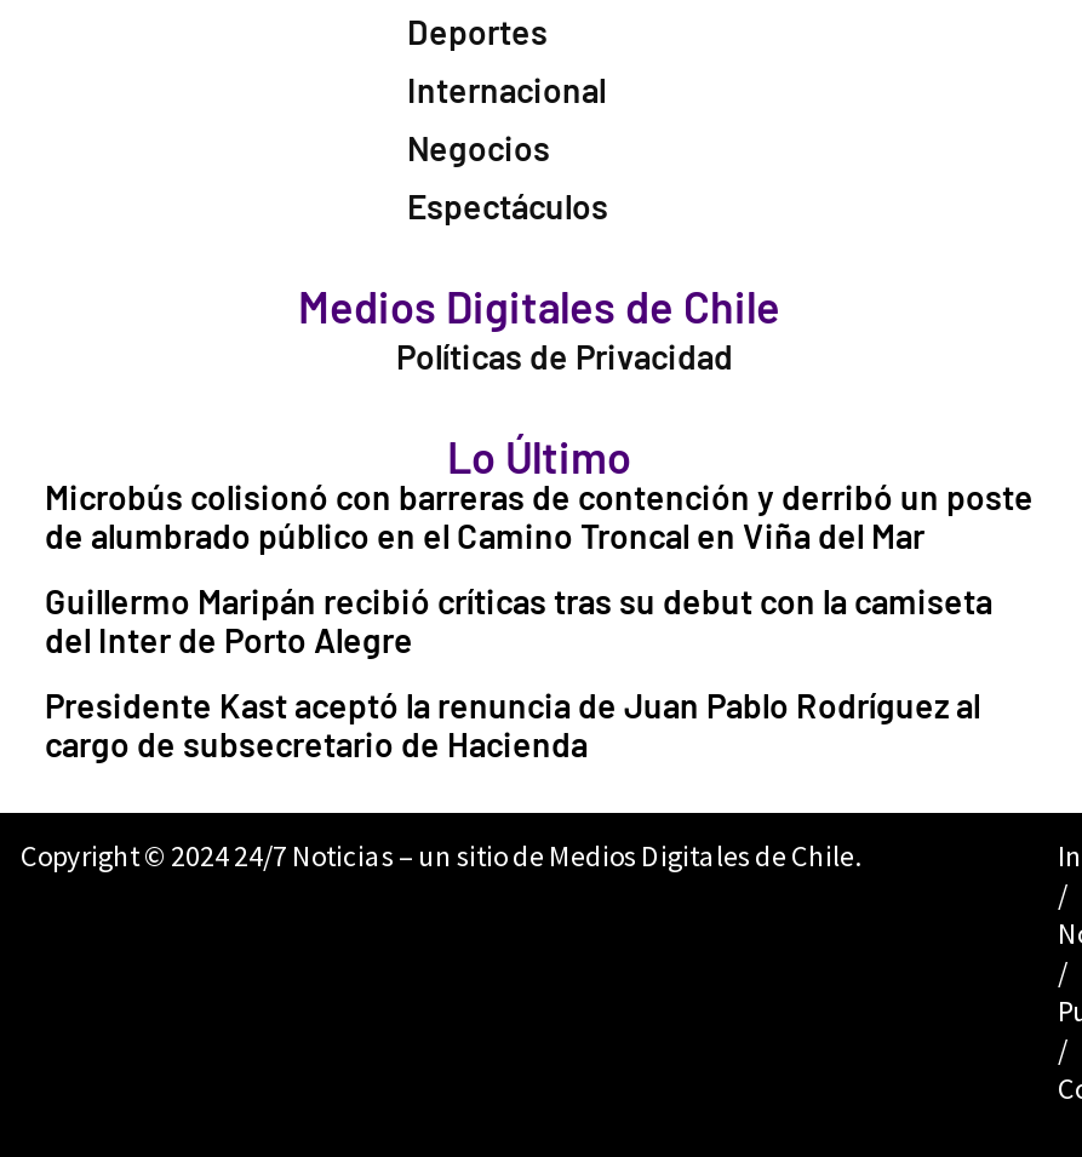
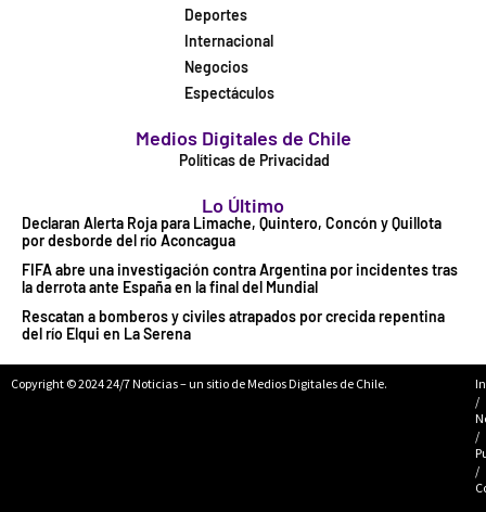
[45,476,1034,556] Microbús colisionó con barreras de contención y derribó un poste | de alumbrado público en el Camino Troncal en Viña del Mar -> [22,214,442,249] Declaran Alerta Roja para Limache, Quintero, Concón y Quillota | por desborde del río Aconcagua
[45,580,992,660] Guillermo Maripán recibió críticas tras su debut con la camiseta | del Inter de Porto Alegre -> [22,260,458,296] FIFA abre una investigación contra Argentina por incidentes tras | la derrota ante España en la final del Mundial
[45,685,980,764] Presidente Kast aceptó la renuncia de Juan Pablo Rodríguez al | cargo de subsecretario de Hacienda -> [22,307,445,343] Rescatan a bomberos y civiles atrapados por crecida repentina | del río Elqui en La Serena

